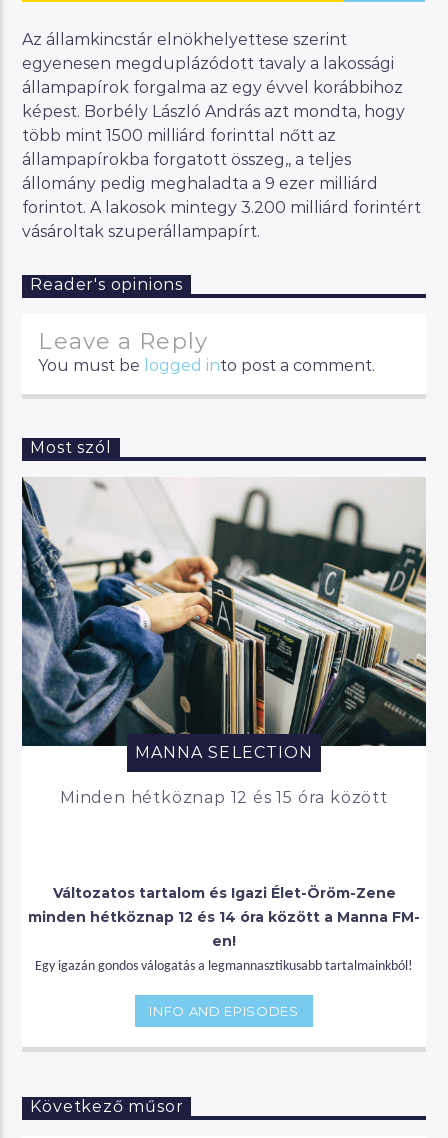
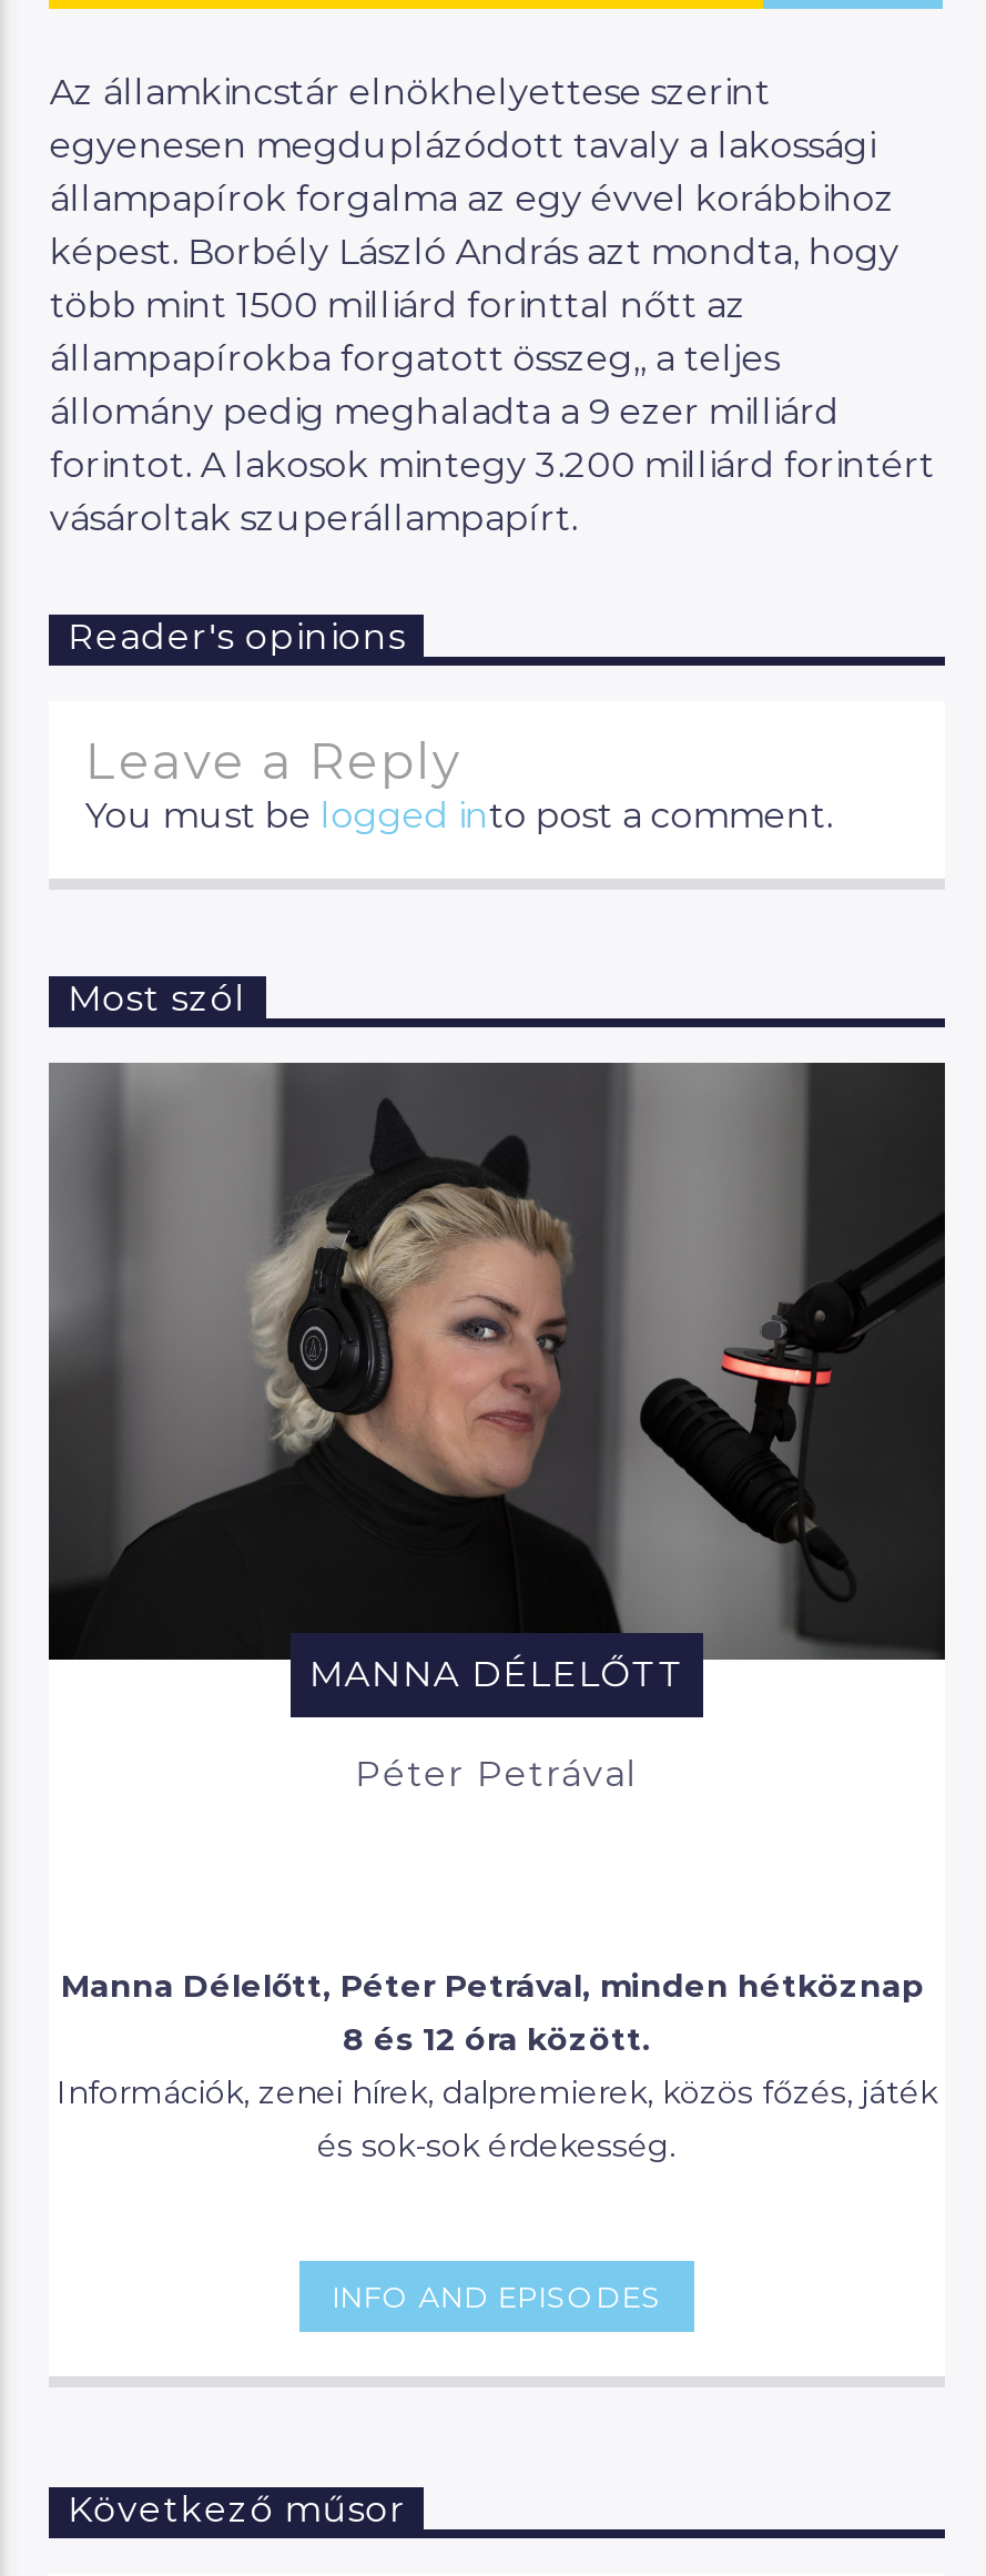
[21,477,427,807] [image] | MANNA SELECTION | Minden hétköznap 12 és 15 óra között -> [49,1061,947,1795] [image] | MANNA DÉLELŐTT | Péter Petrával
[28,884,420,974] Változatos tartalom és Igazi Élet-Öröm-Zene | minden hétköznap 12 és 14 óra között a Manna FM- | en! | Egy igazán gondos válogatás a legmannasztikusabb tartalmainkból! -> [57,1965,937,2165] Manna Délelőtt, Péter Petrával, minden hétköznap | 8 és 12 óra között. | Információk, zenei hírek, dalpremierek, közös főzés, játék | és sok-sok érdekesség.

